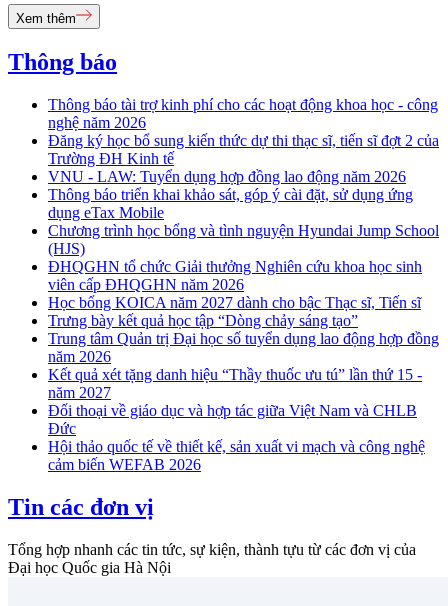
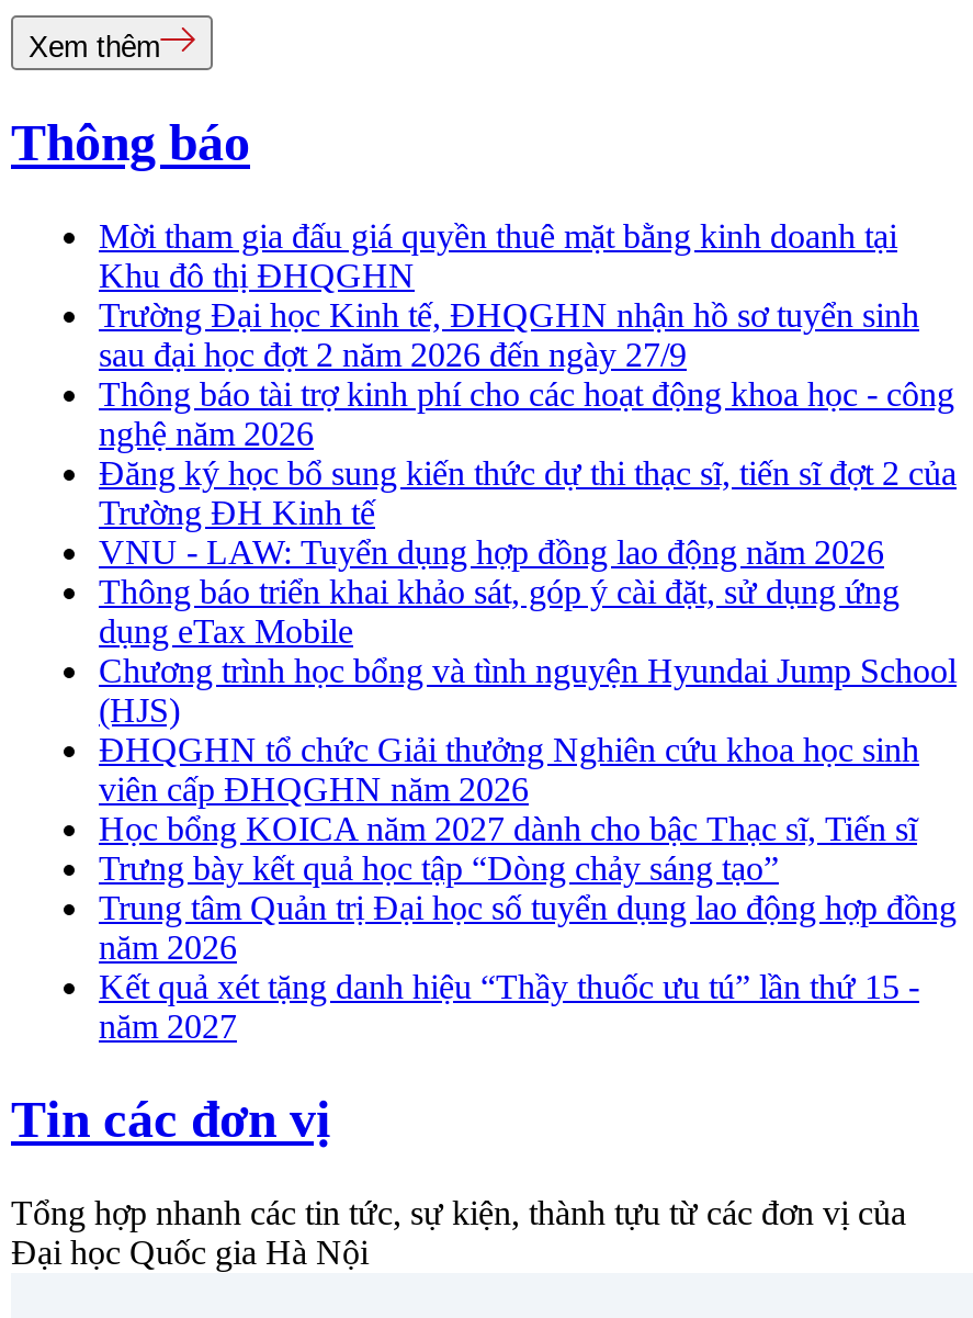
none -> [99,218,919,374] Mời tham gia đấu giá quyền thuê mặt bằng kinh doanh tại | Khu đô thị ĐHQGHN | Trường Đại học Kinh tế, ĐHQGHN nhận hồ sơ tuyển sinh | sau đại học đợt 2 năm 2026 đến ngày 27/9
moved [48,96,439,401] -> [99,376,957,1045]: Thông báo tài trợ kinh phí cho các hoạt động khoa học - công | nghệ năm 2026 | Đăng ký học bổ sung kiến thức dự thi thạc sĩ, tiến sĩ đợt 2 của | ... | Kết quả xét tặng danh hiệu “Thầy thuốc ưu tú” lần thứ 15 - | năm 2027
[48,402,425,473] Đối thoại về giáo dục và hợp tác giữa Việt Nam và CHLB | Đức | Hội thảo quốc tế về thiết kế, sản xuất vi mạch và công nghệ | cảm biến WEFAB 2026 -> none

